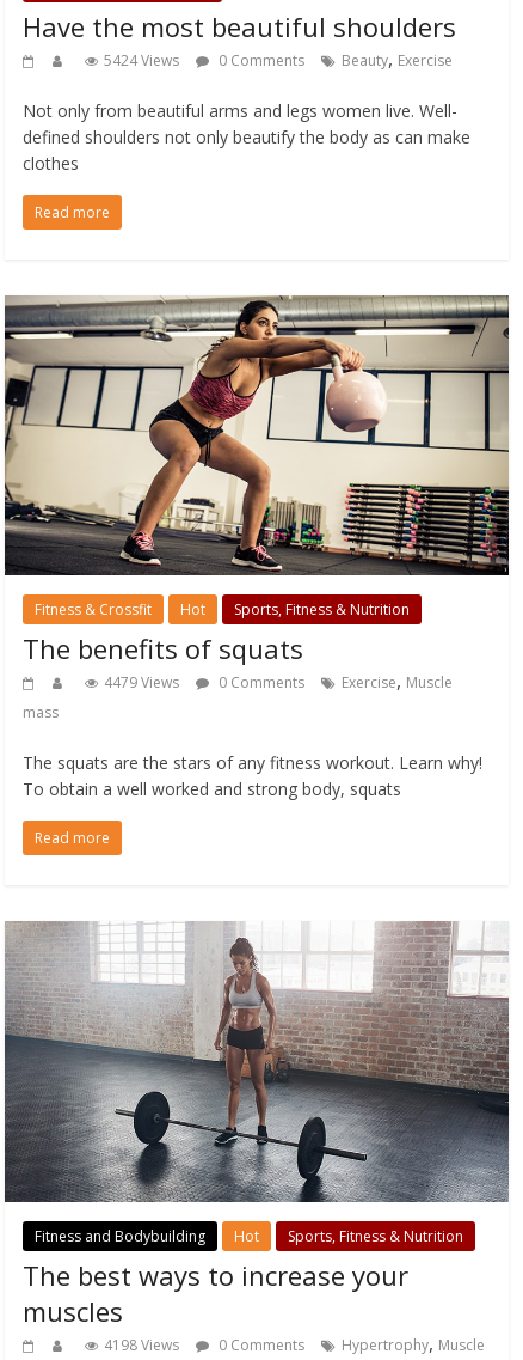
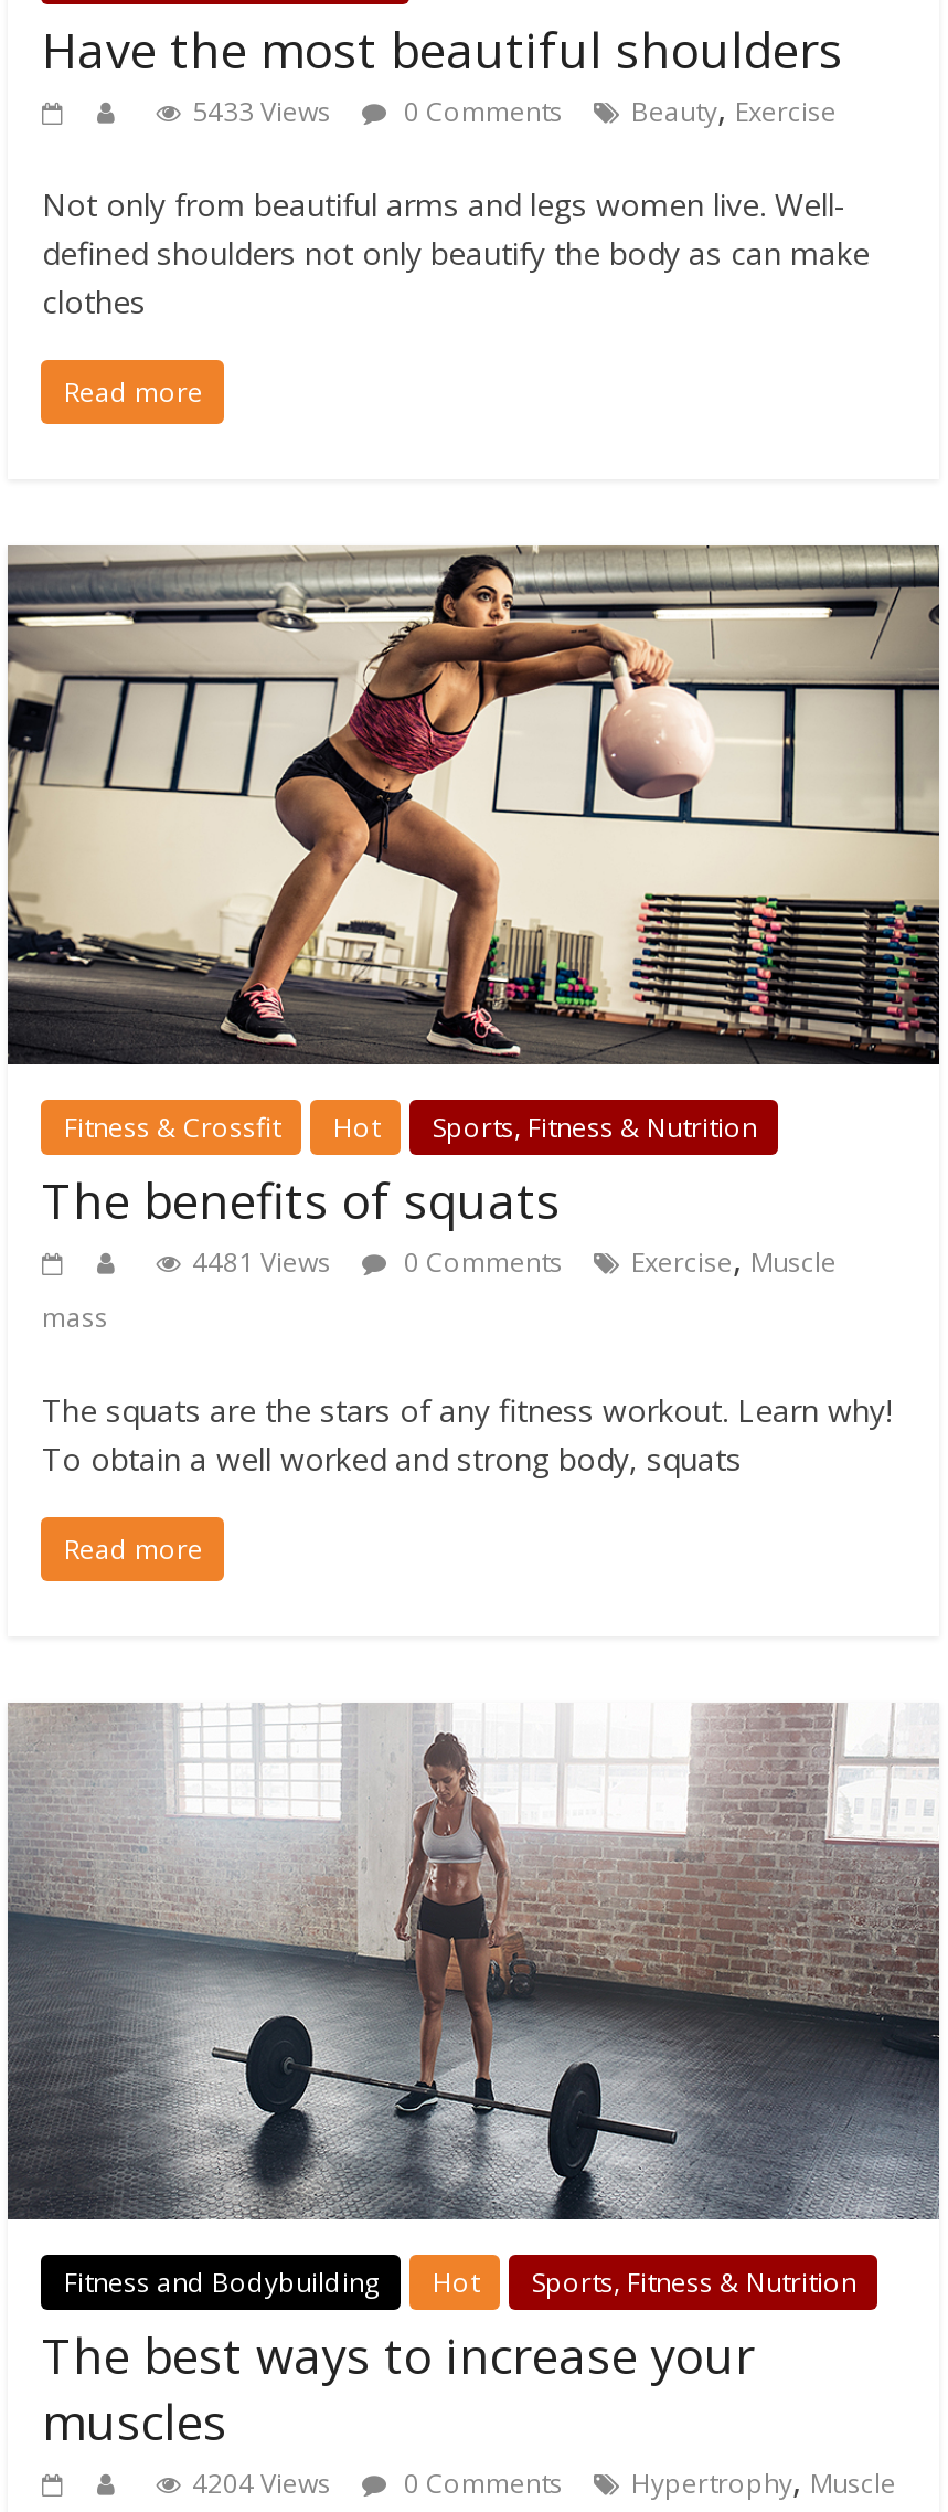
[104,46,453,72] 5424 Views 0 Comments Beauty, Exercise -> [192,84,836,133] 5433 Views 0 Comments Beauty, Exercise
[104,668,453,694] 4479 Views 0 Comments Exercise, Muscle -> [192,1233,836,1282] 4481 Views 0 Comments Exercise, Muscle
[104,1329,485,1356] 4198 Views 0 Comments Hypertrophy, Muscle -> [192,2455,896,2504] 4204 Views 0 Comments Hypertrophy, Muscle

